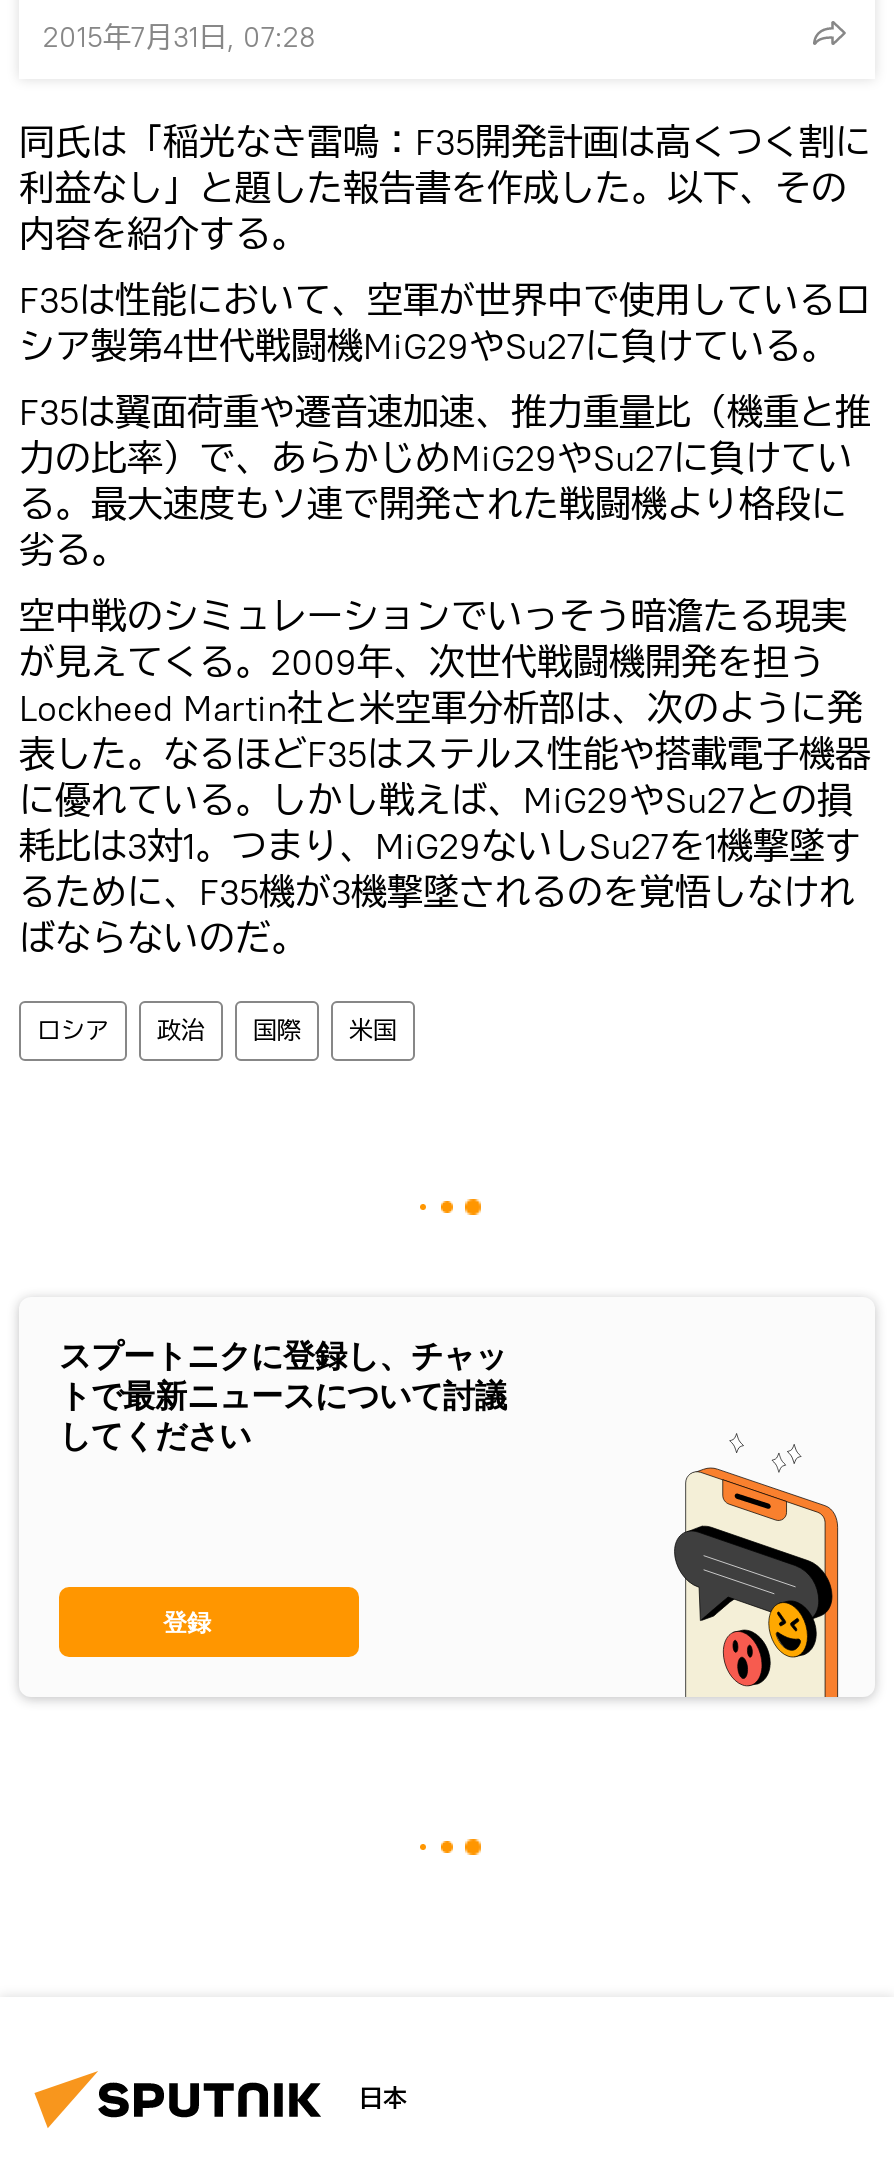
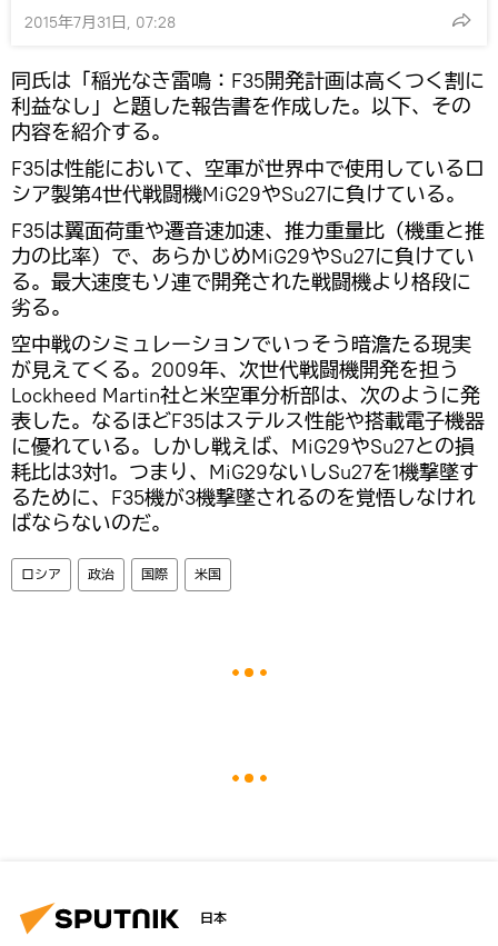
[59,1331,507,1461] スプートニクに登録し、チャッ | トで最新ニュースについて討議 | してください -> none
[671,1433,841,1701] [image] -> none
[163,1603,211,1641] 登録 -> none

